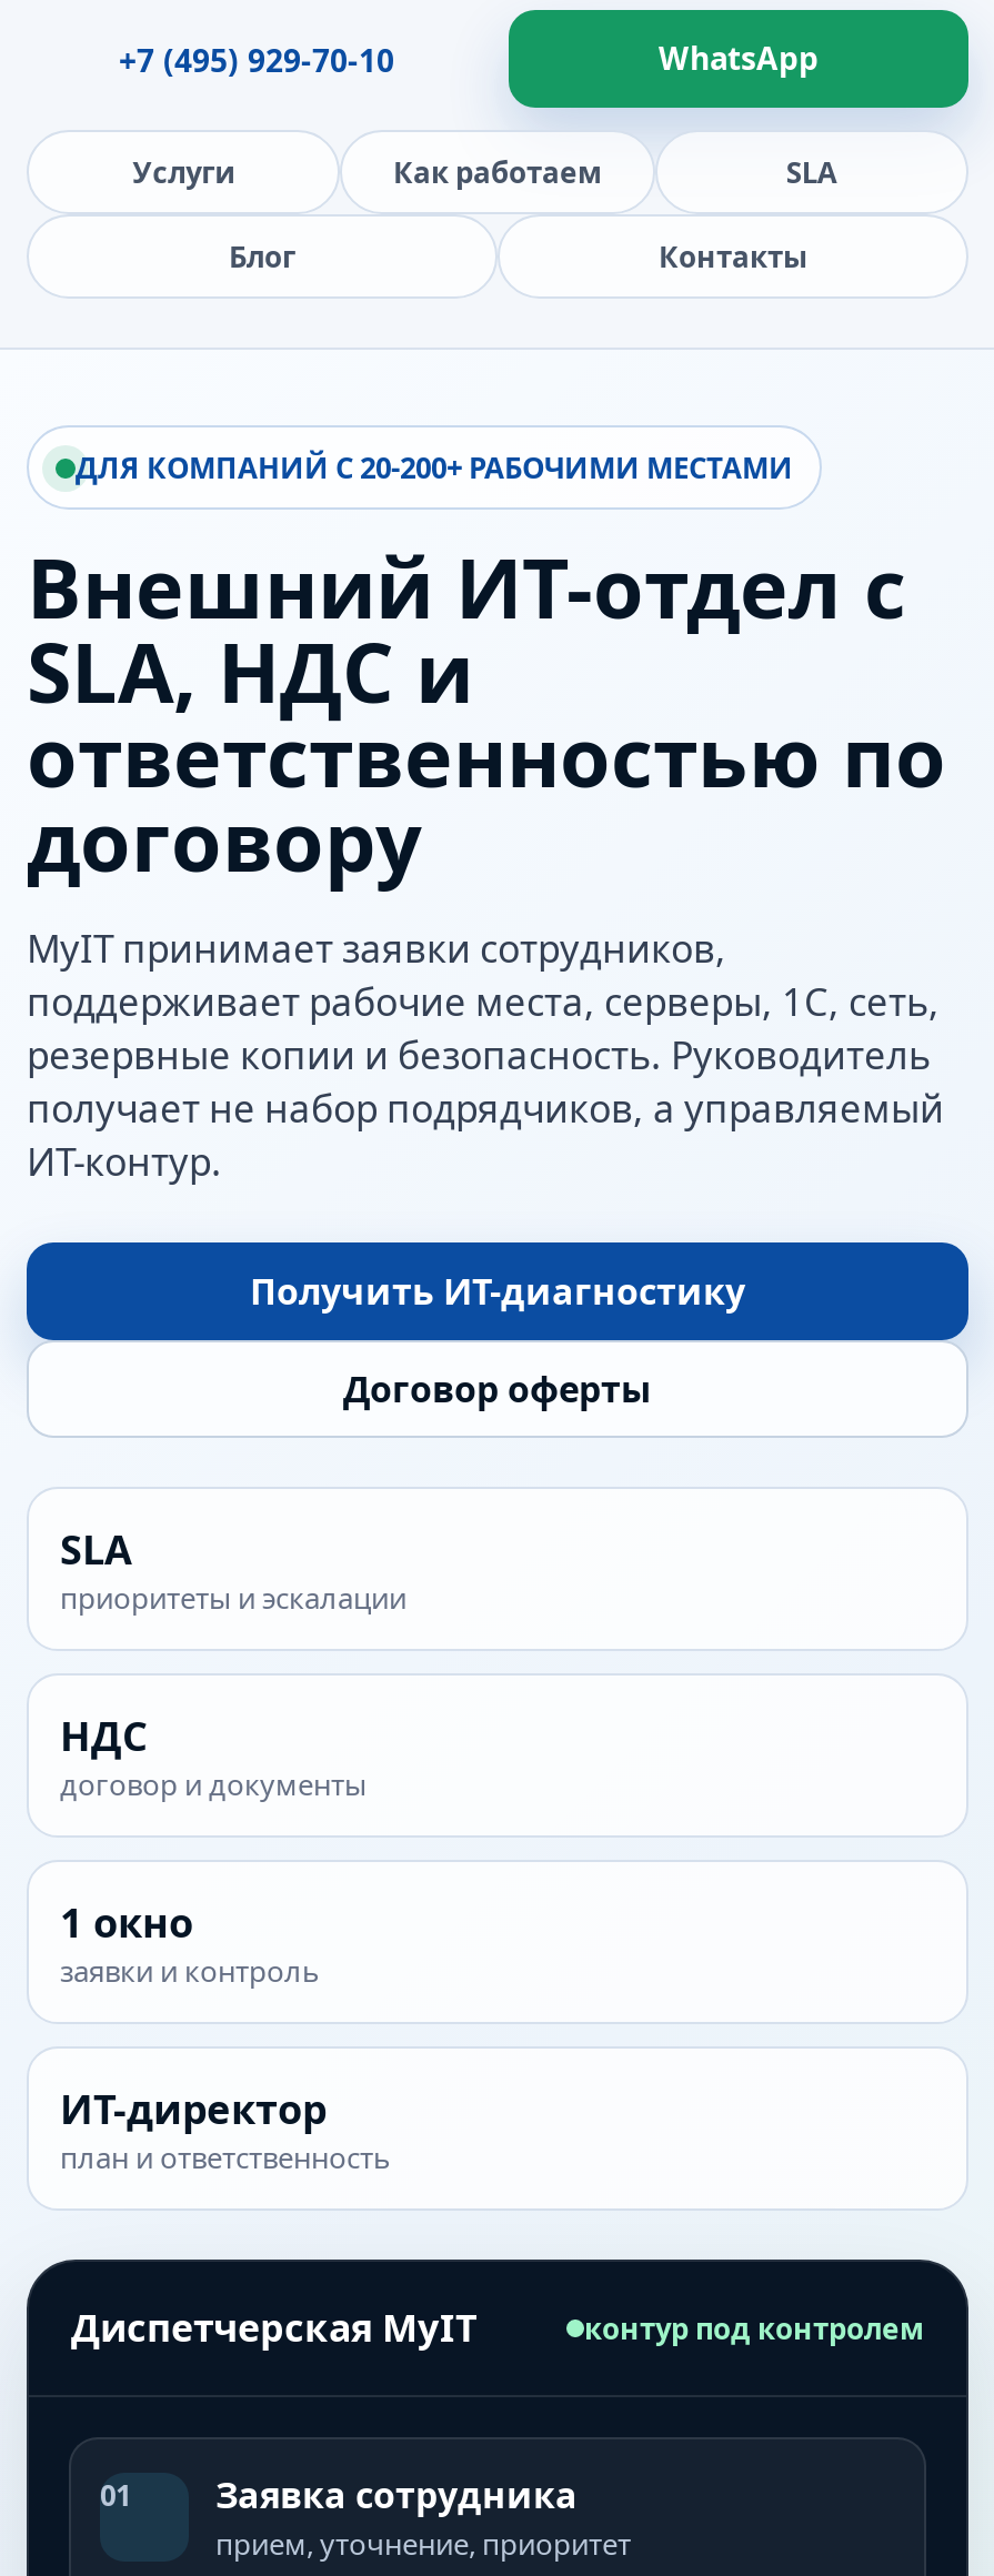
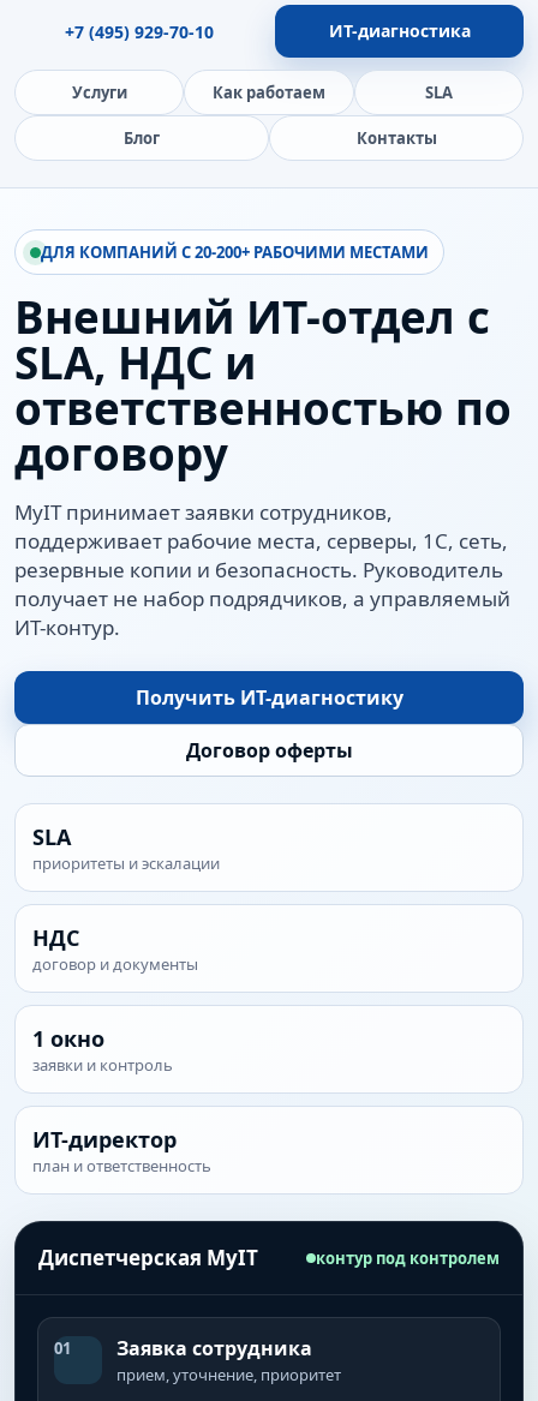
[659,37,819,79] WhatsApp -> [328,19,470,42] ИТ-диагностика

